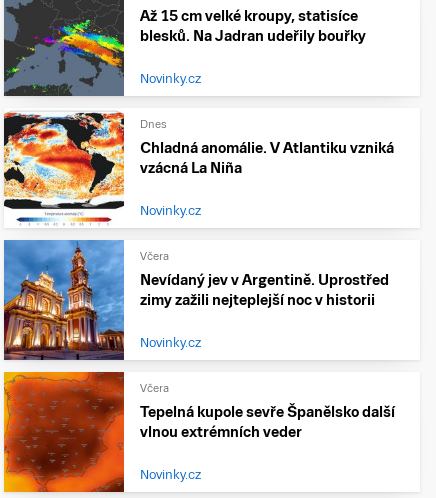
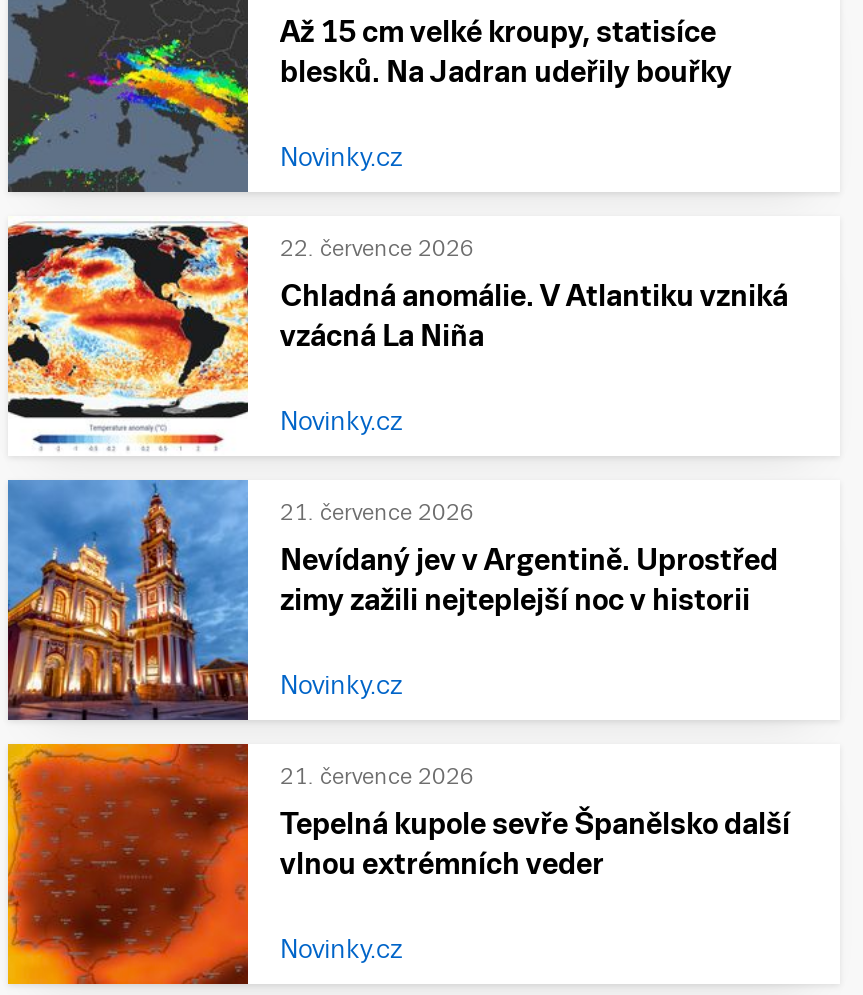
[140,118,167,130] Dnes -> [280,236,474,260] 22. července 2026
[140,250,169,262] Včera -> [280,500,474,524] 21. července 2026
[140,382,169,394] Včera -> [280,764,474,788] 21. července 2026

